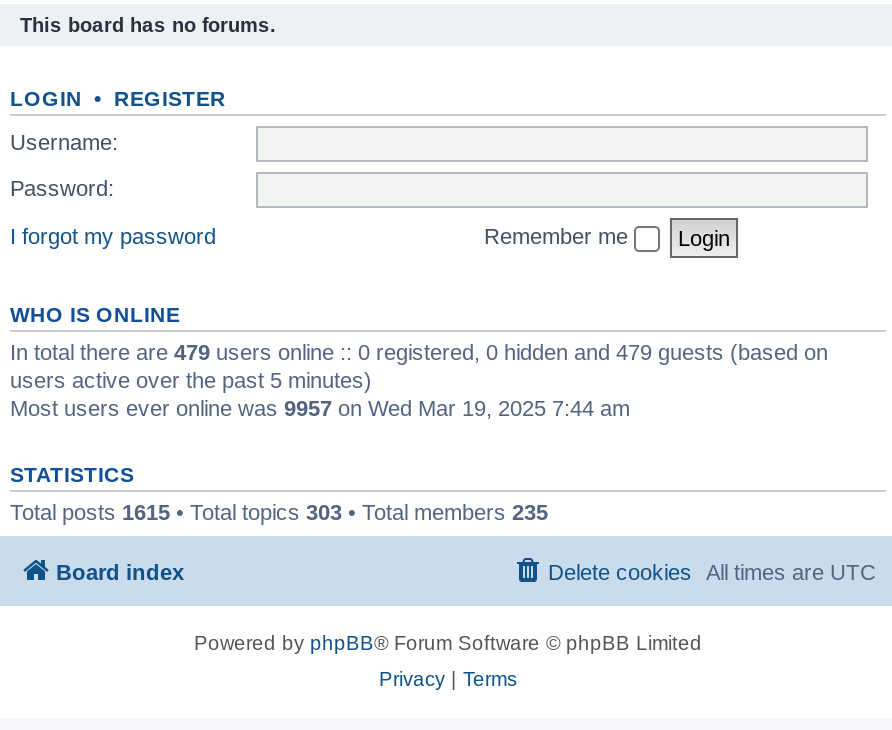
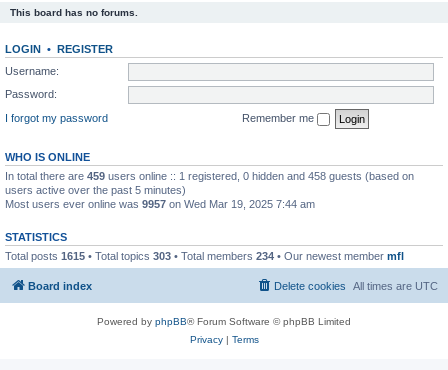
[10,339,828,363] In total there are 479 users online :: 0 registered, 0 hidden and 479 guests (based on -> [5,169,414,181] In total there are 459 users online :: 1 registered, 0 hidden and 458 guests (based on
[10,499,548,523] Total posts 1615 • Total topics 303 • Total members 235 -> [5,249,404,261] Total posts 1615 • Total topics 303 • Total members 234 • Our newest member mfl

